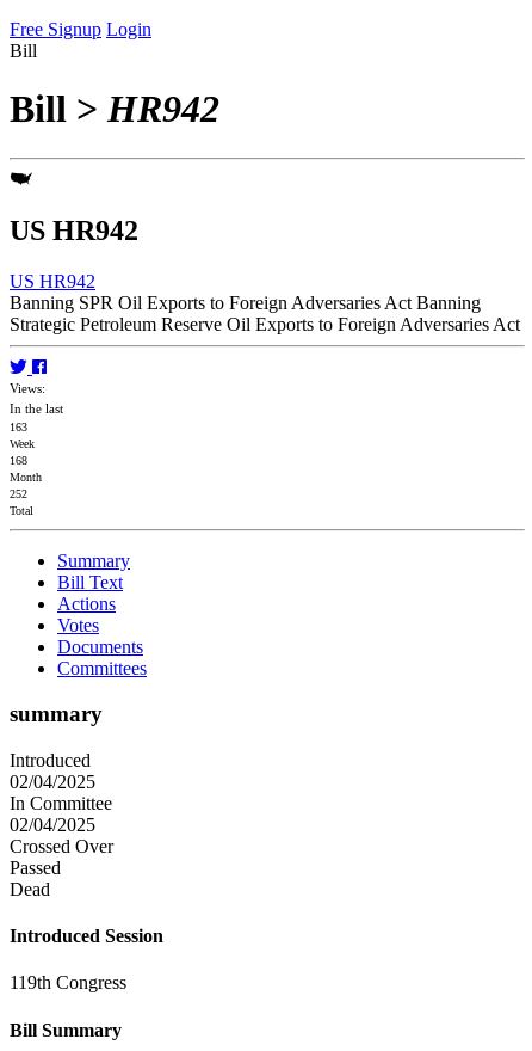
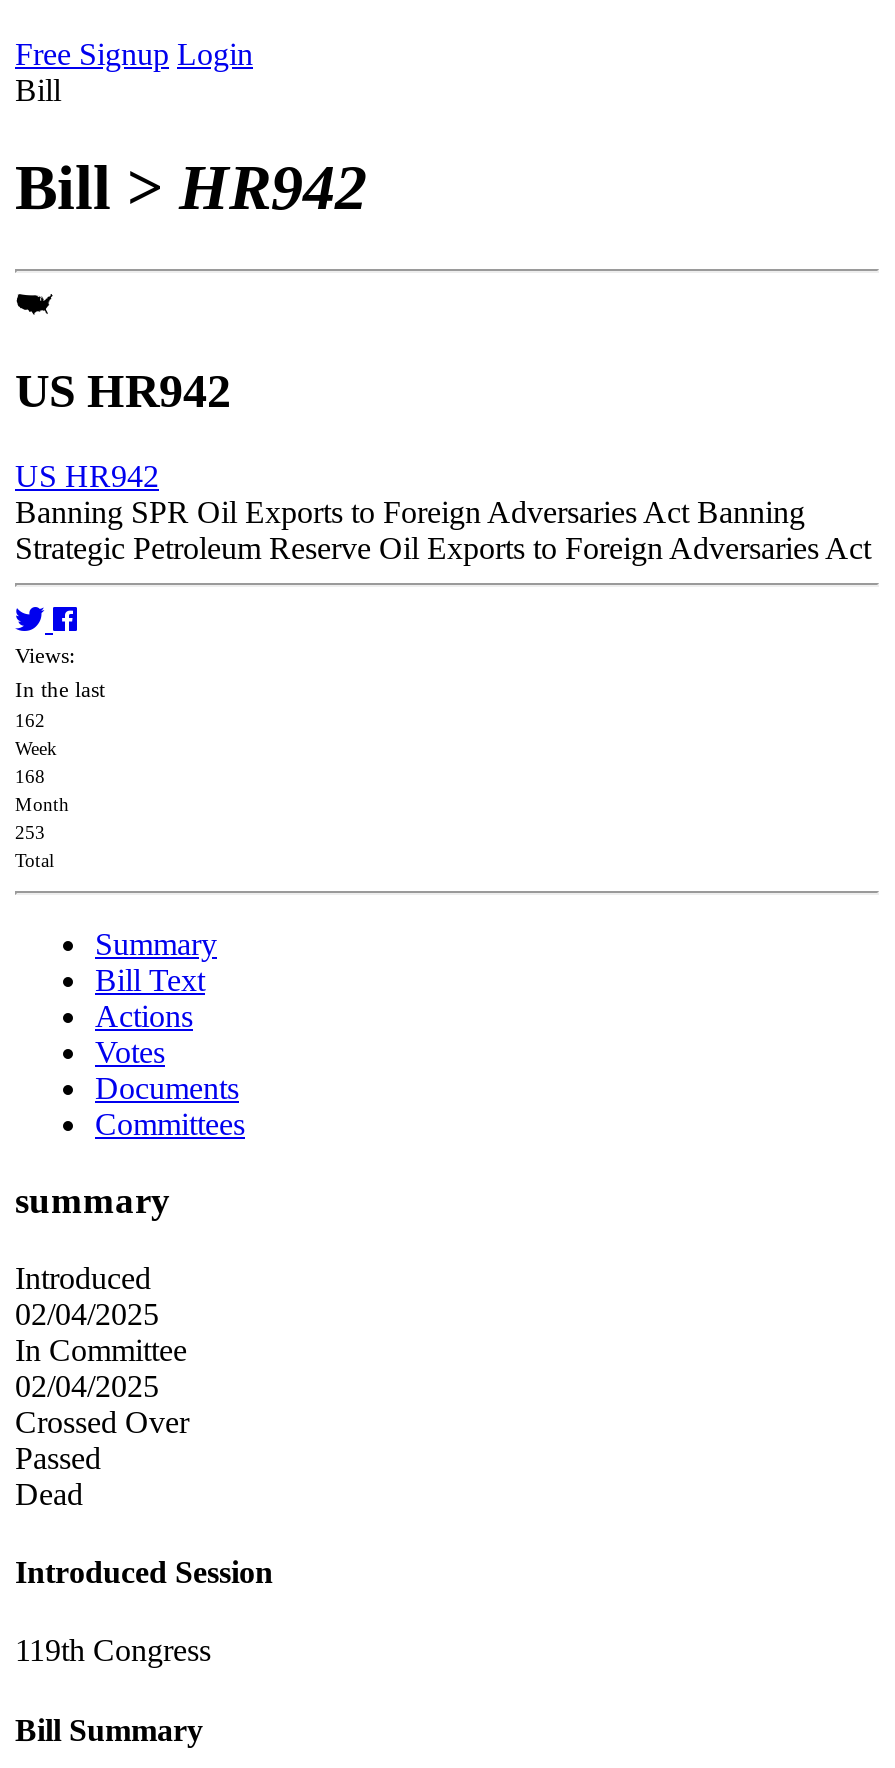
[10,420,27,433] 163 -> [15,708,45,730] 162
[10,487,27,500] 252 -> [15,820,45,842] 253

